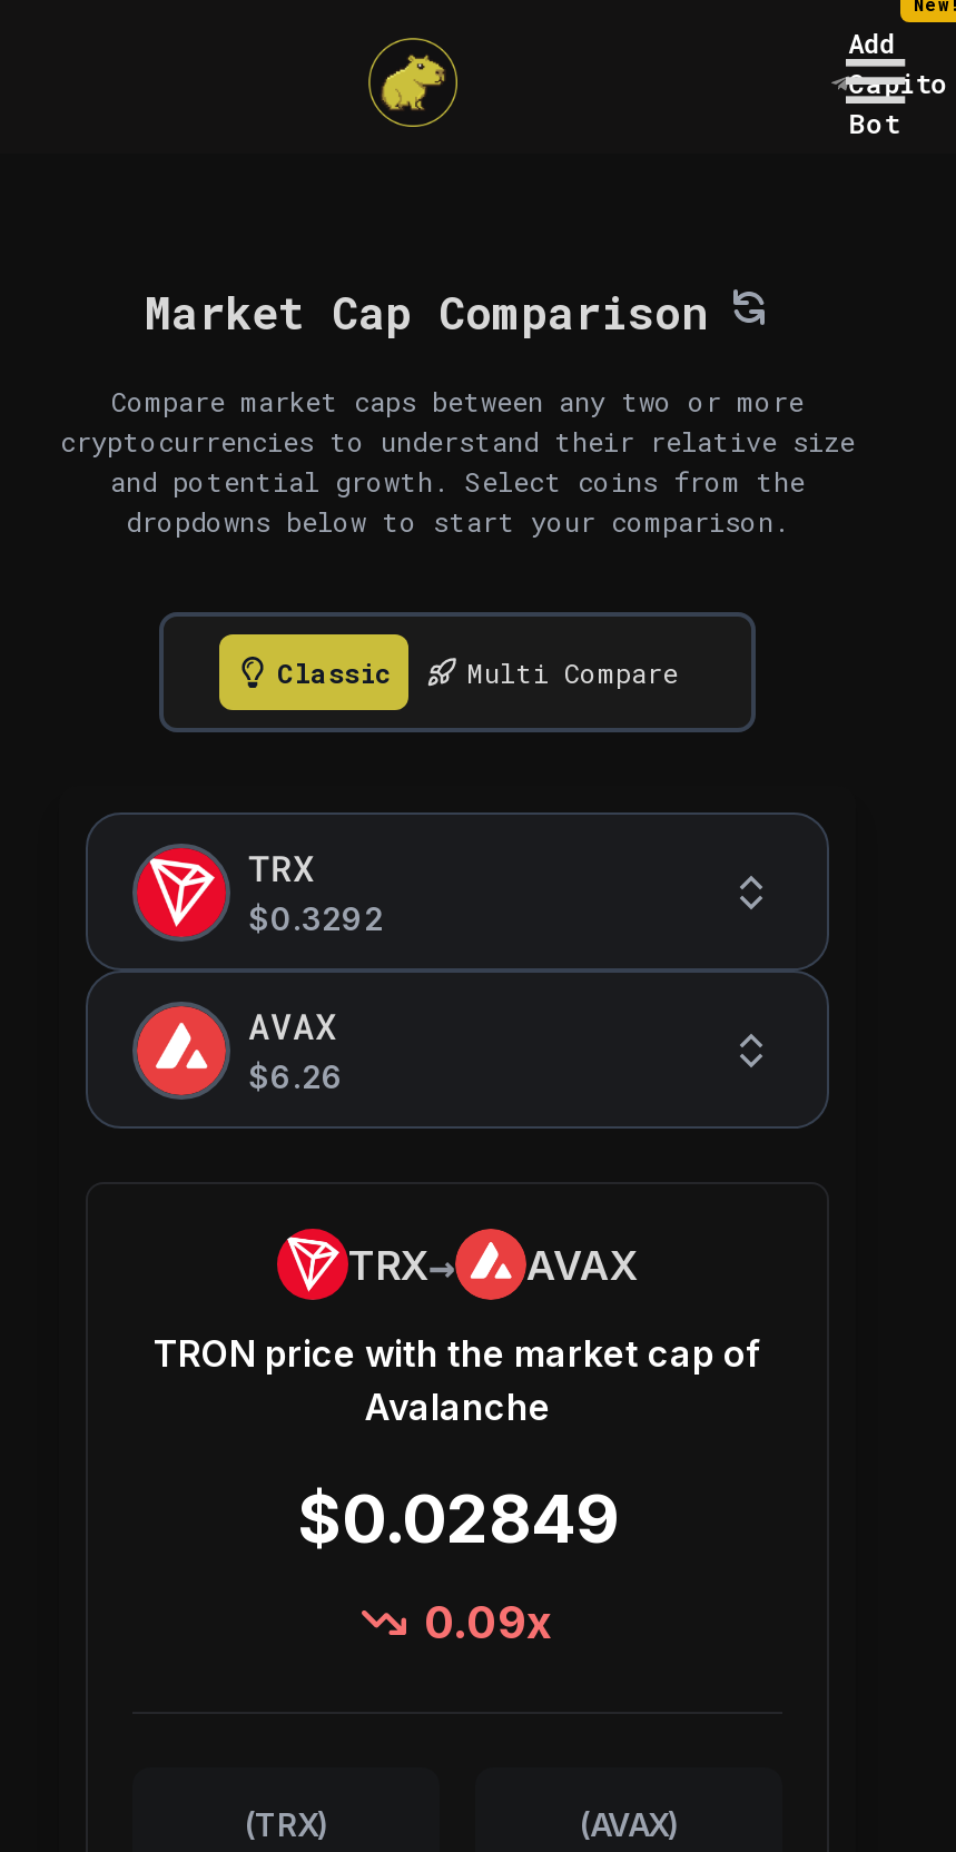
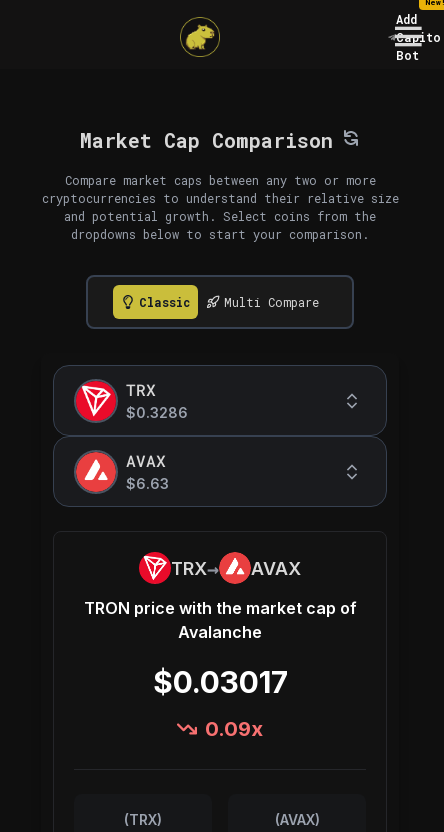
[248,899,384,937] $0.3292 -> [126,404,188,421] $0.3286
[248,1057,344,1095] $6.26 -> [126,475,169,492] $6.63
[297,1478,618,1558] $0.02849 -> [152,664,287,700] $0.03017

